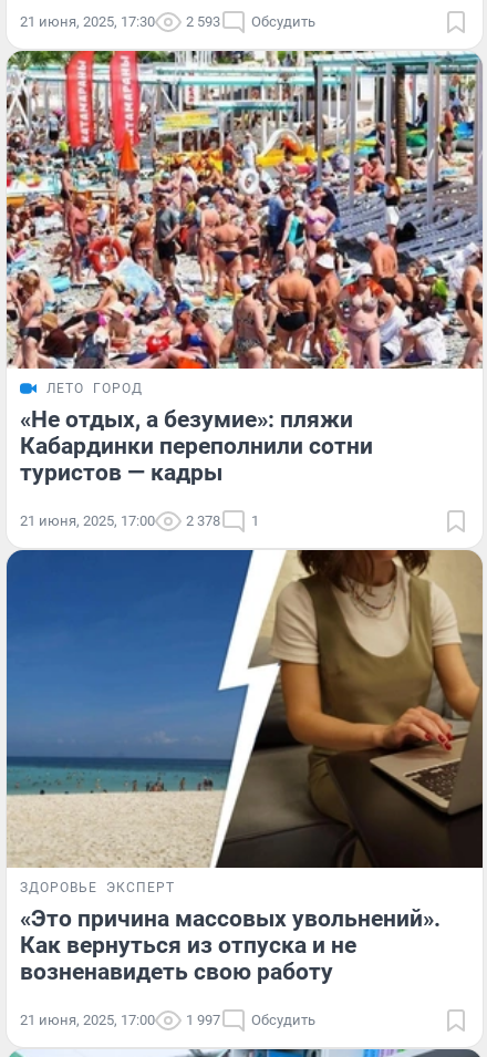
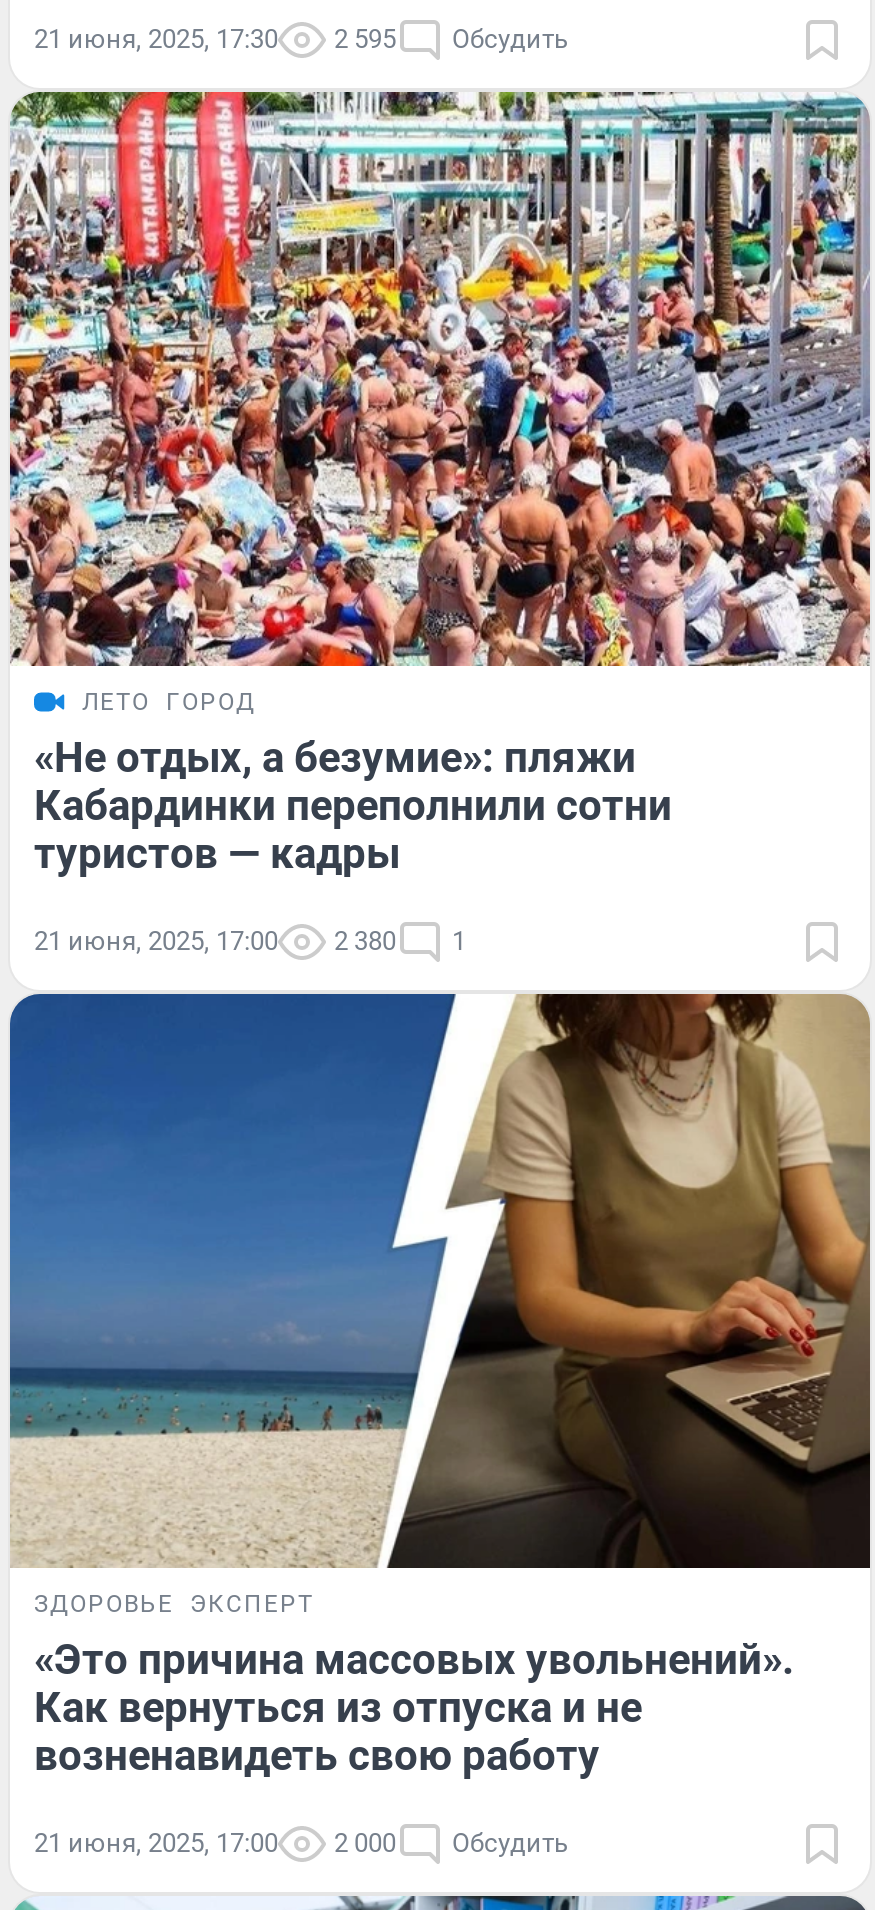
[20,14,315,30] 21 июня, 2025, 17:30 2 593 Обсудить -> [34,25,568,55] 21 июня, 2025, 17:30 2 595 Обсудить
[20,512,259,529] 21 июня, 2025, 17:00 2 378 1 -> [34,926,466,956] 21 июня, 2025, 17:00 2 380 1
[20,1011,315,1028] 21 июня, 2025, 17:00 1 997 Обсудить -> [34,1827,568,1857] 21 июня, 2025, 17:00 2 000 Обсудить

